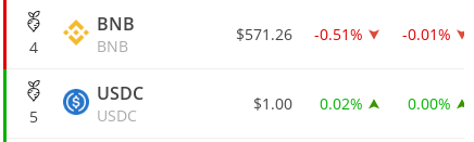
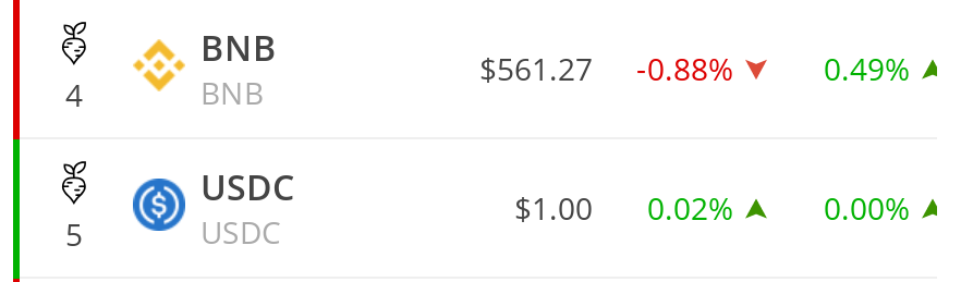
[236,24,292,44] $571.26 -> [479,48,593,89] $561.27
[314,24,367,44] -0.51% -> [636,48,743,89] -0.88%
[402,24,456,44] -0.01% -> [824,48,920,89] 0.49%

